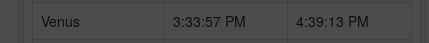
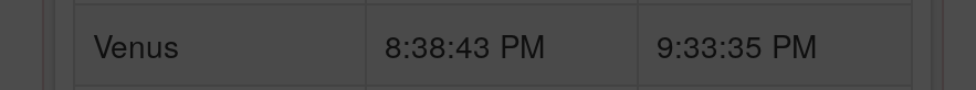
[173,11,246,31] 3:33:57 PM -> [385,23,546,67] 8:38:43 PM
[296,11,369,31] 4:39:13 PM -> [657,23,818,67] 9:33:35 PM

